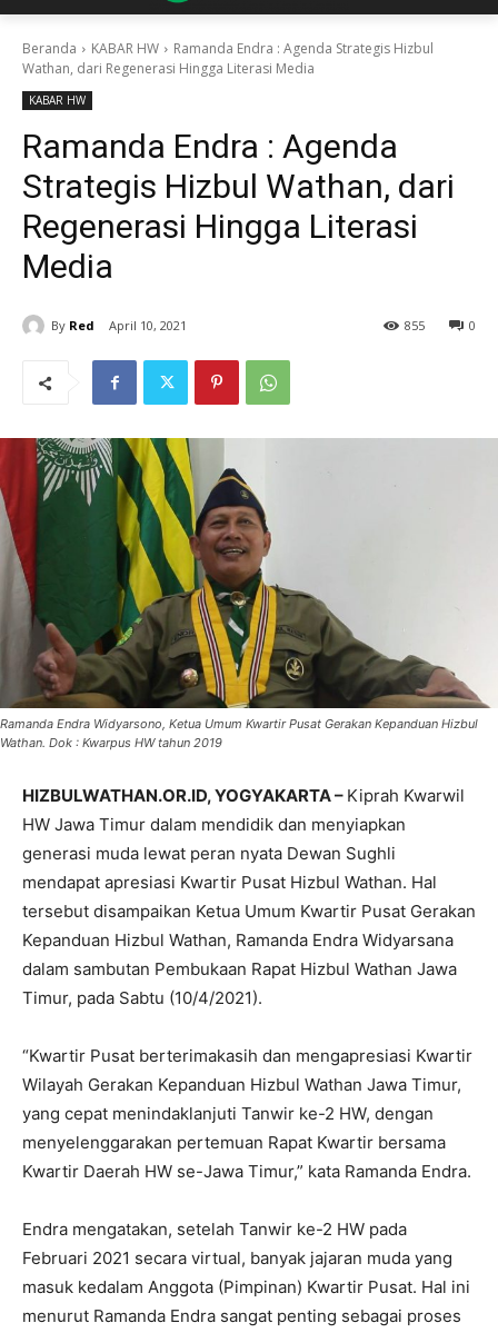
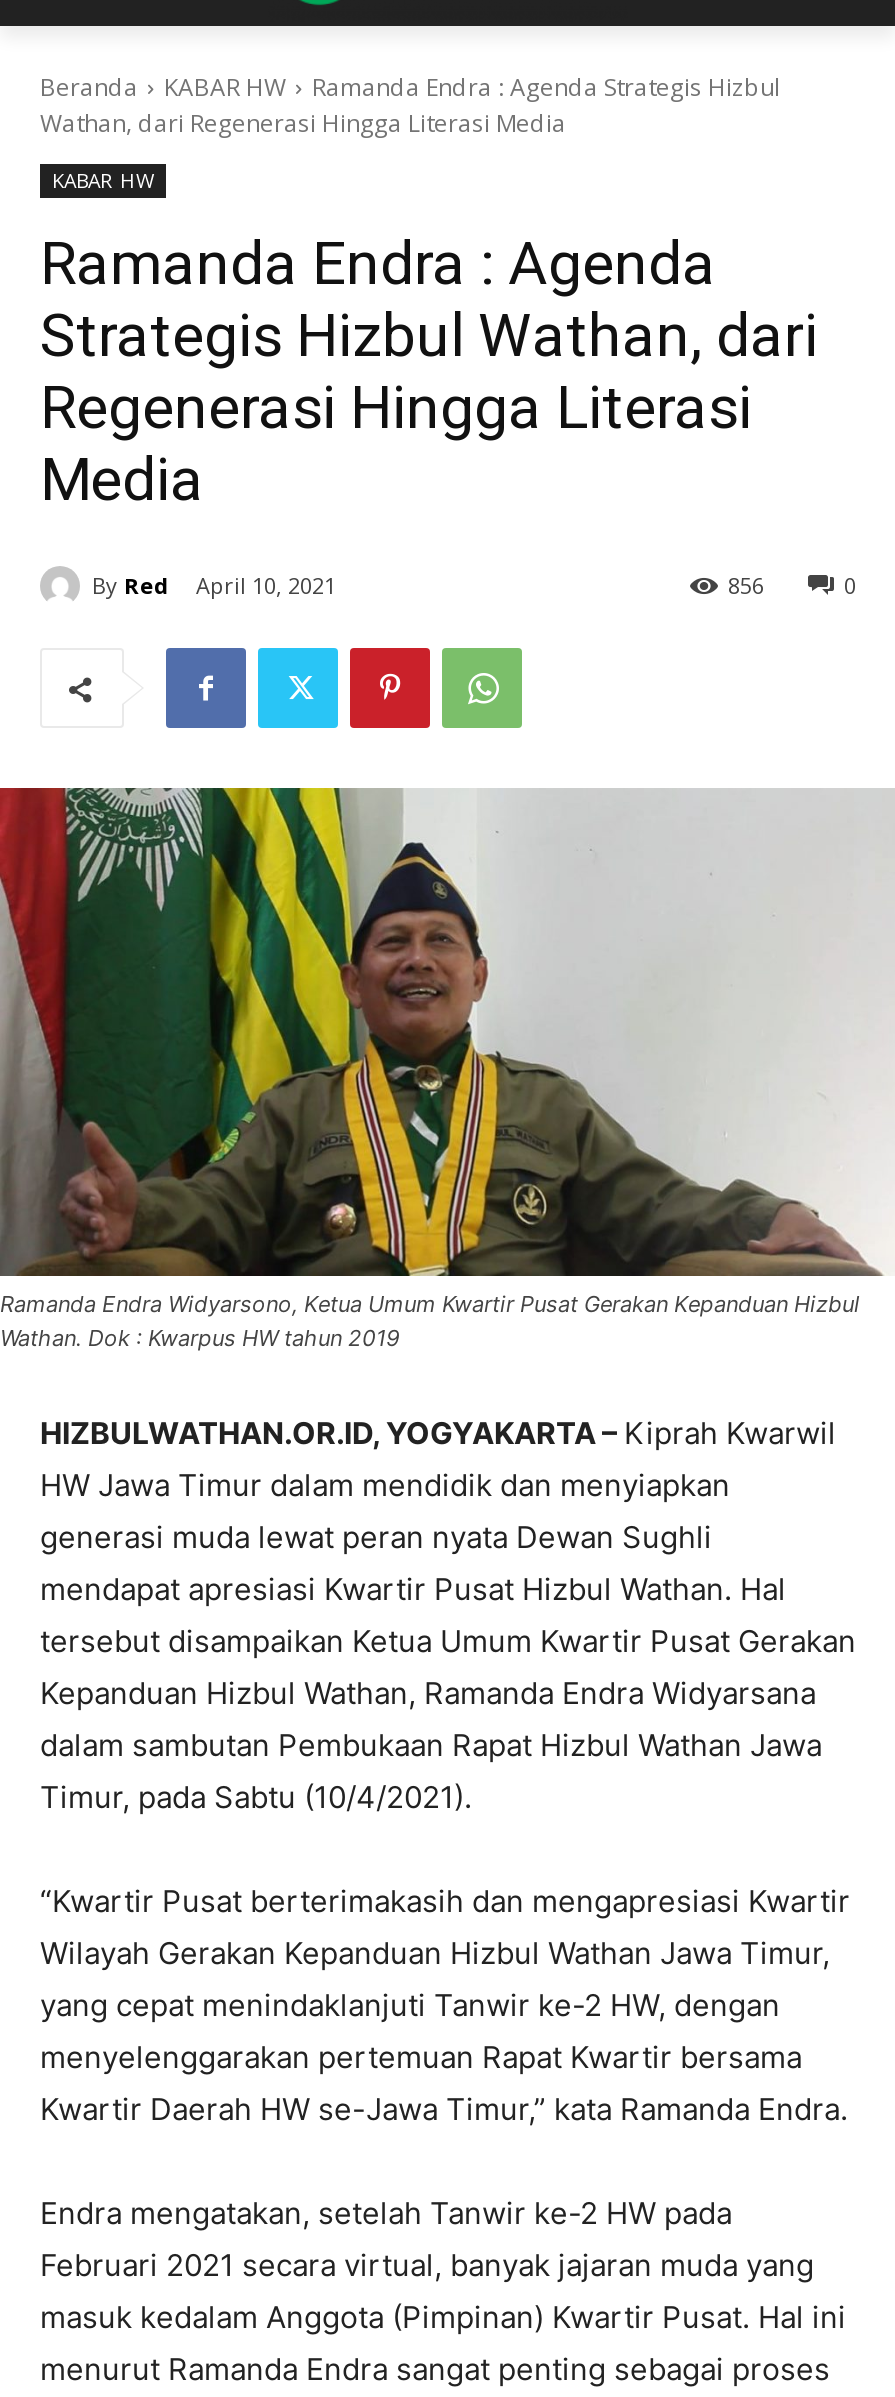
[405,317,425,334] 855 -> [728,570,764,600] 856

